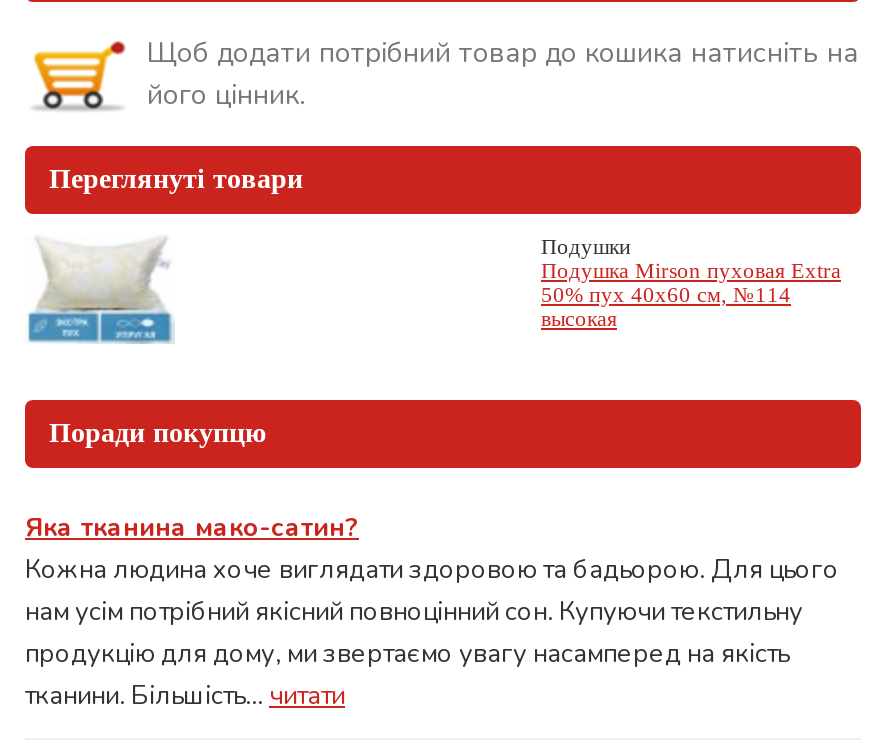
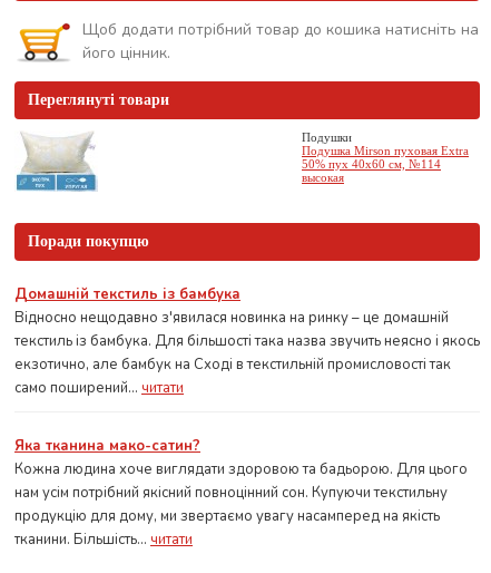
none -> [14,284,480,398] Домашній текстиль із бамбука | Відносно нещодавно з'явилася новинка на ринку – це домашній | текстиль із бамбука. Для більшості така назва звучить неясно і якось | екзотично, але бамбук на Сході в текстильній промисловості так | само поширений... читати

